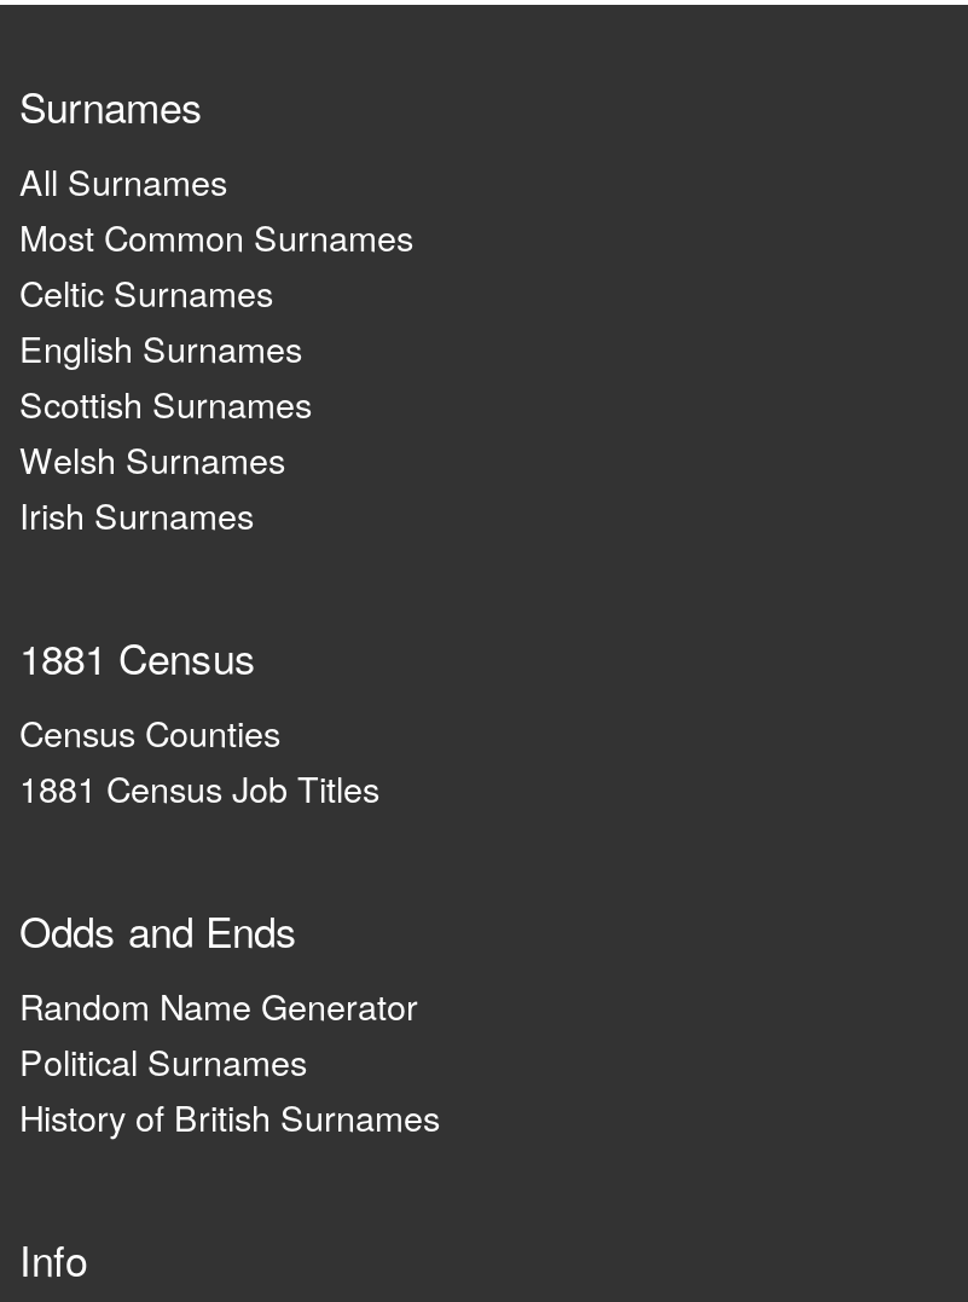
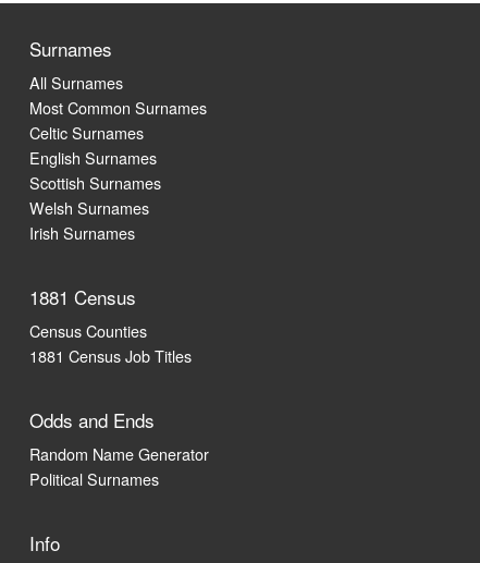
[19,1092,440,1142] History of British Surnames -> none

